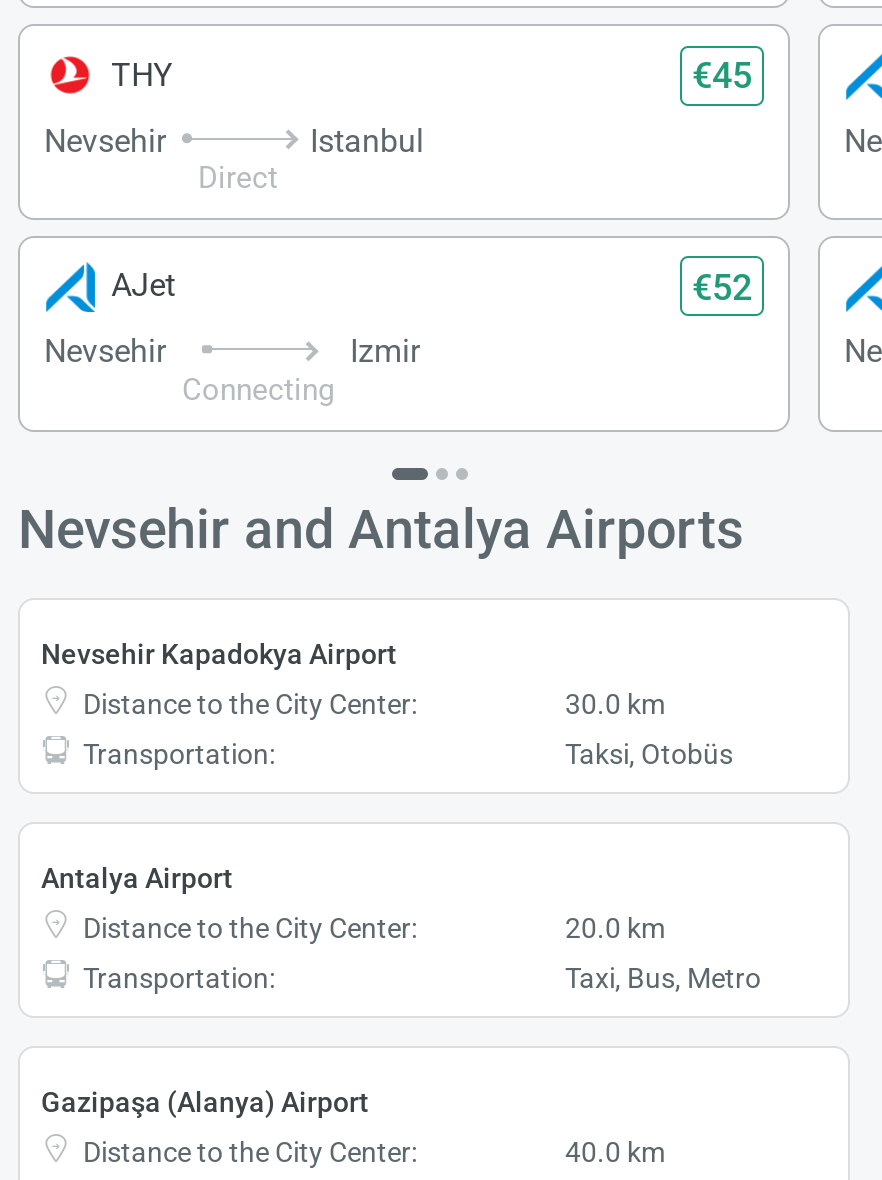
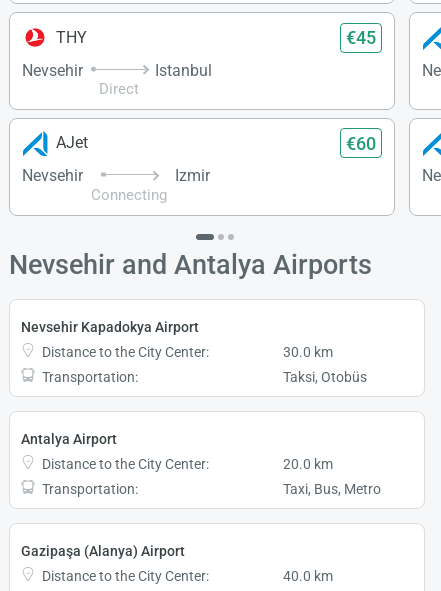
[692,266,752,308] €52 -> [346,133,376,154] €60

